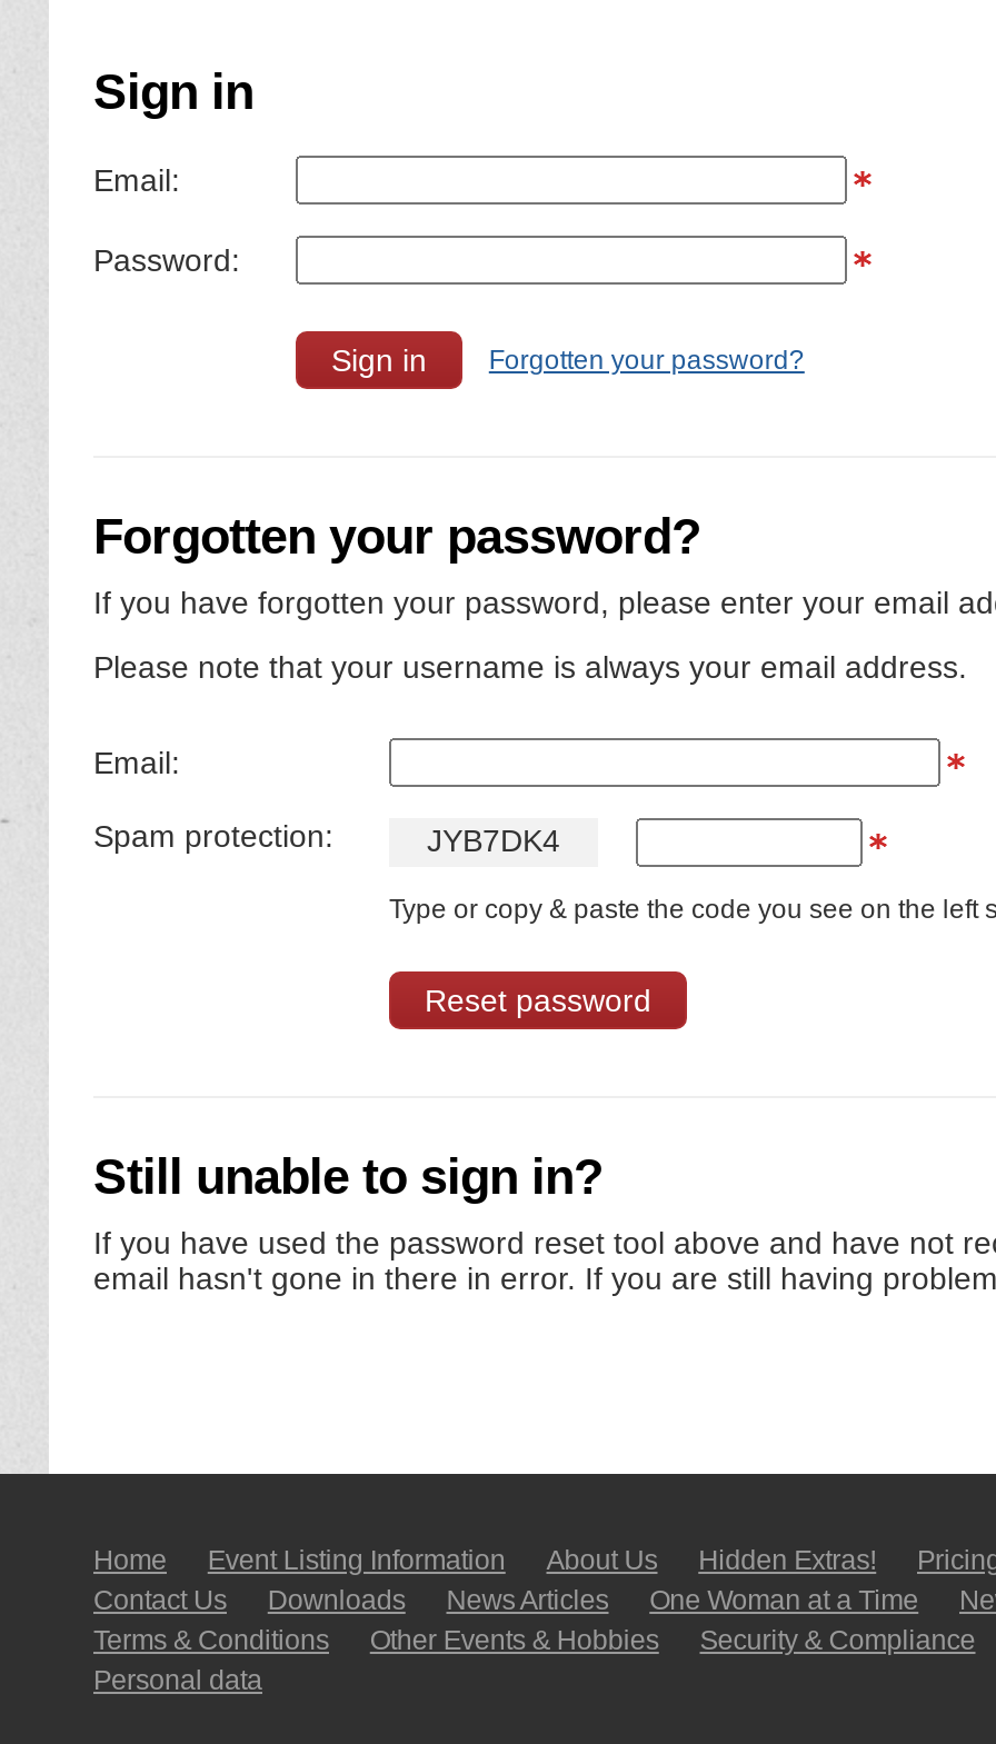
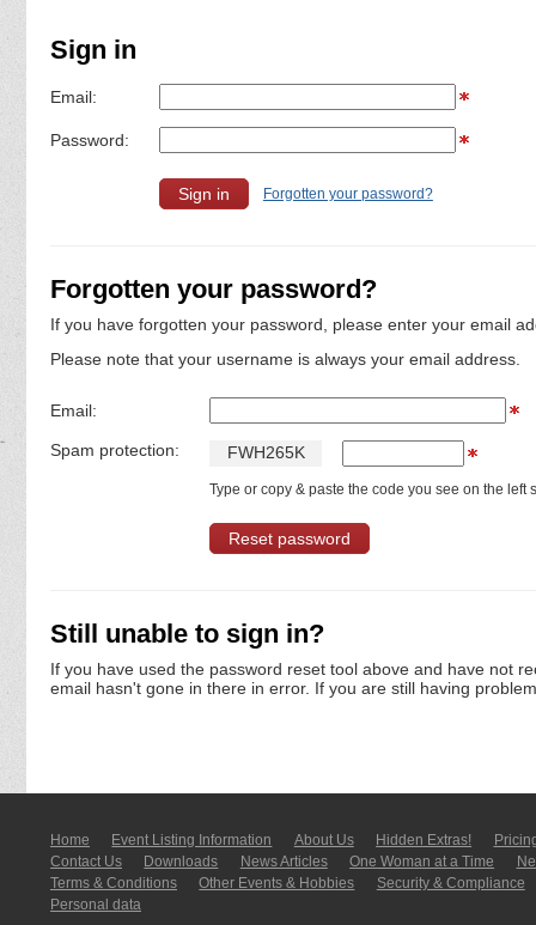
[427,823,560,859] JYB7DK4 -> [227,443,304,462] FWH265K

